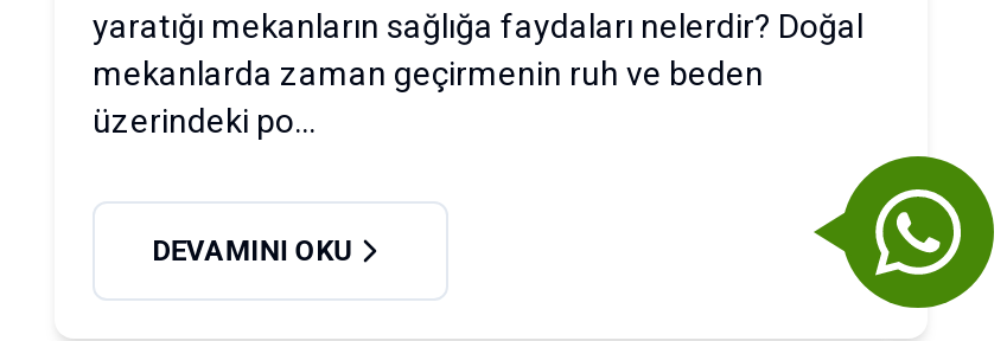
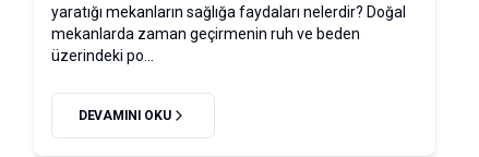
[814,154,996,310] [image] -> none

